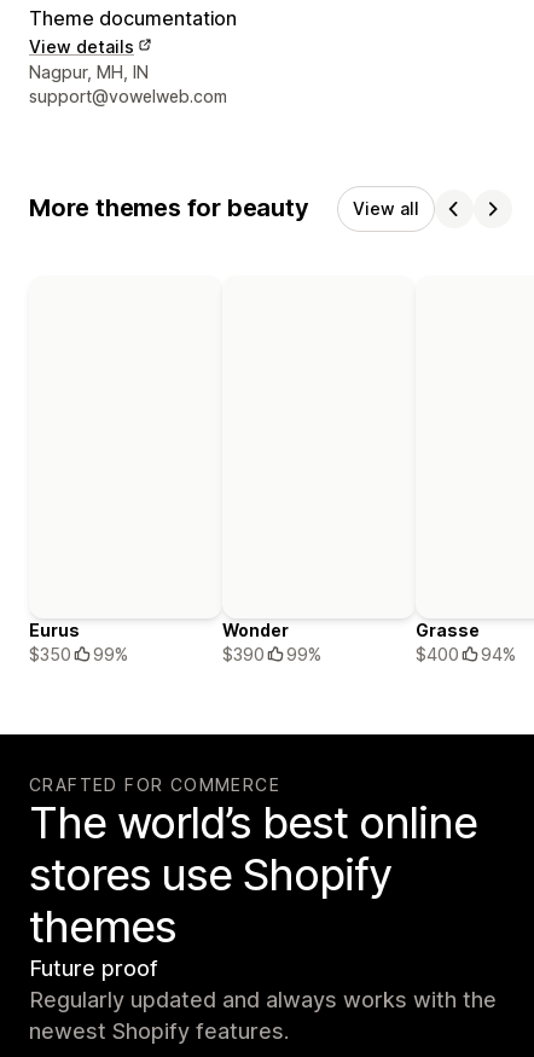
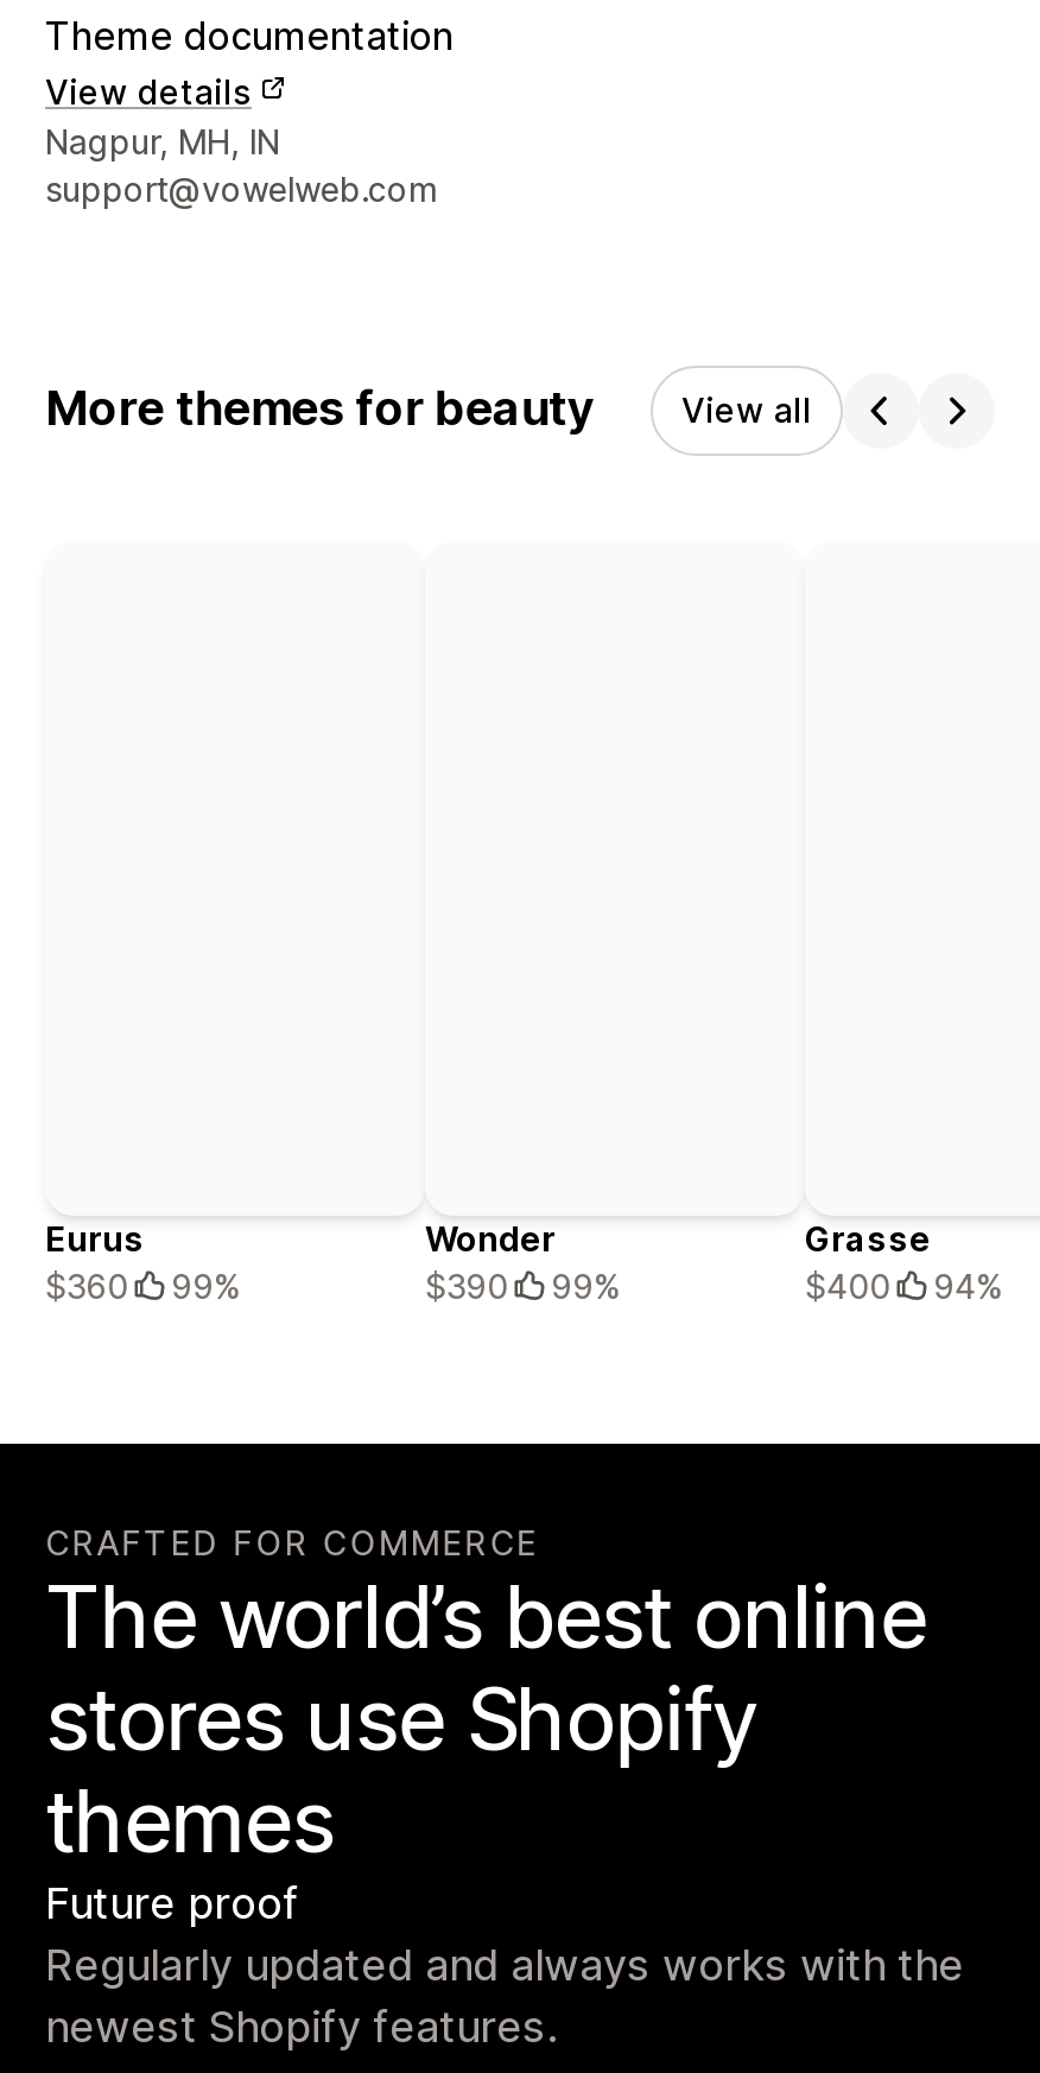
[29,644,128,665] $350 99% -> [45,1266,240,1307] $360 99%

